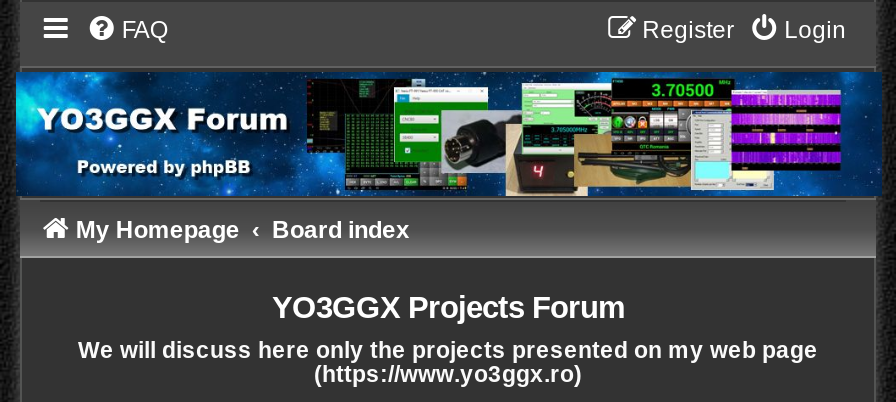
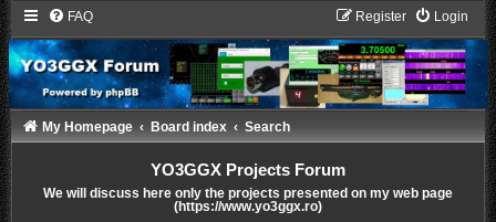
none -> [245,119,290,135] Search

